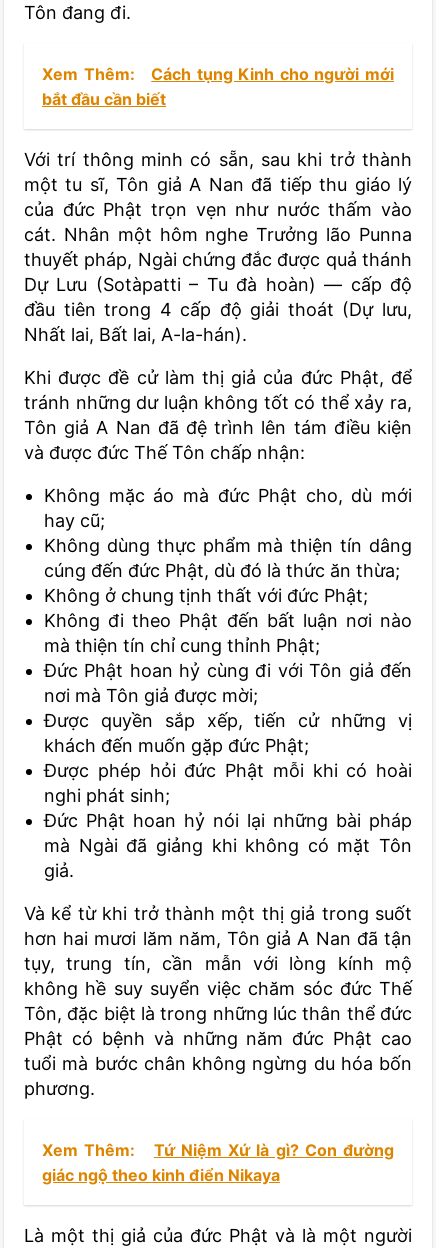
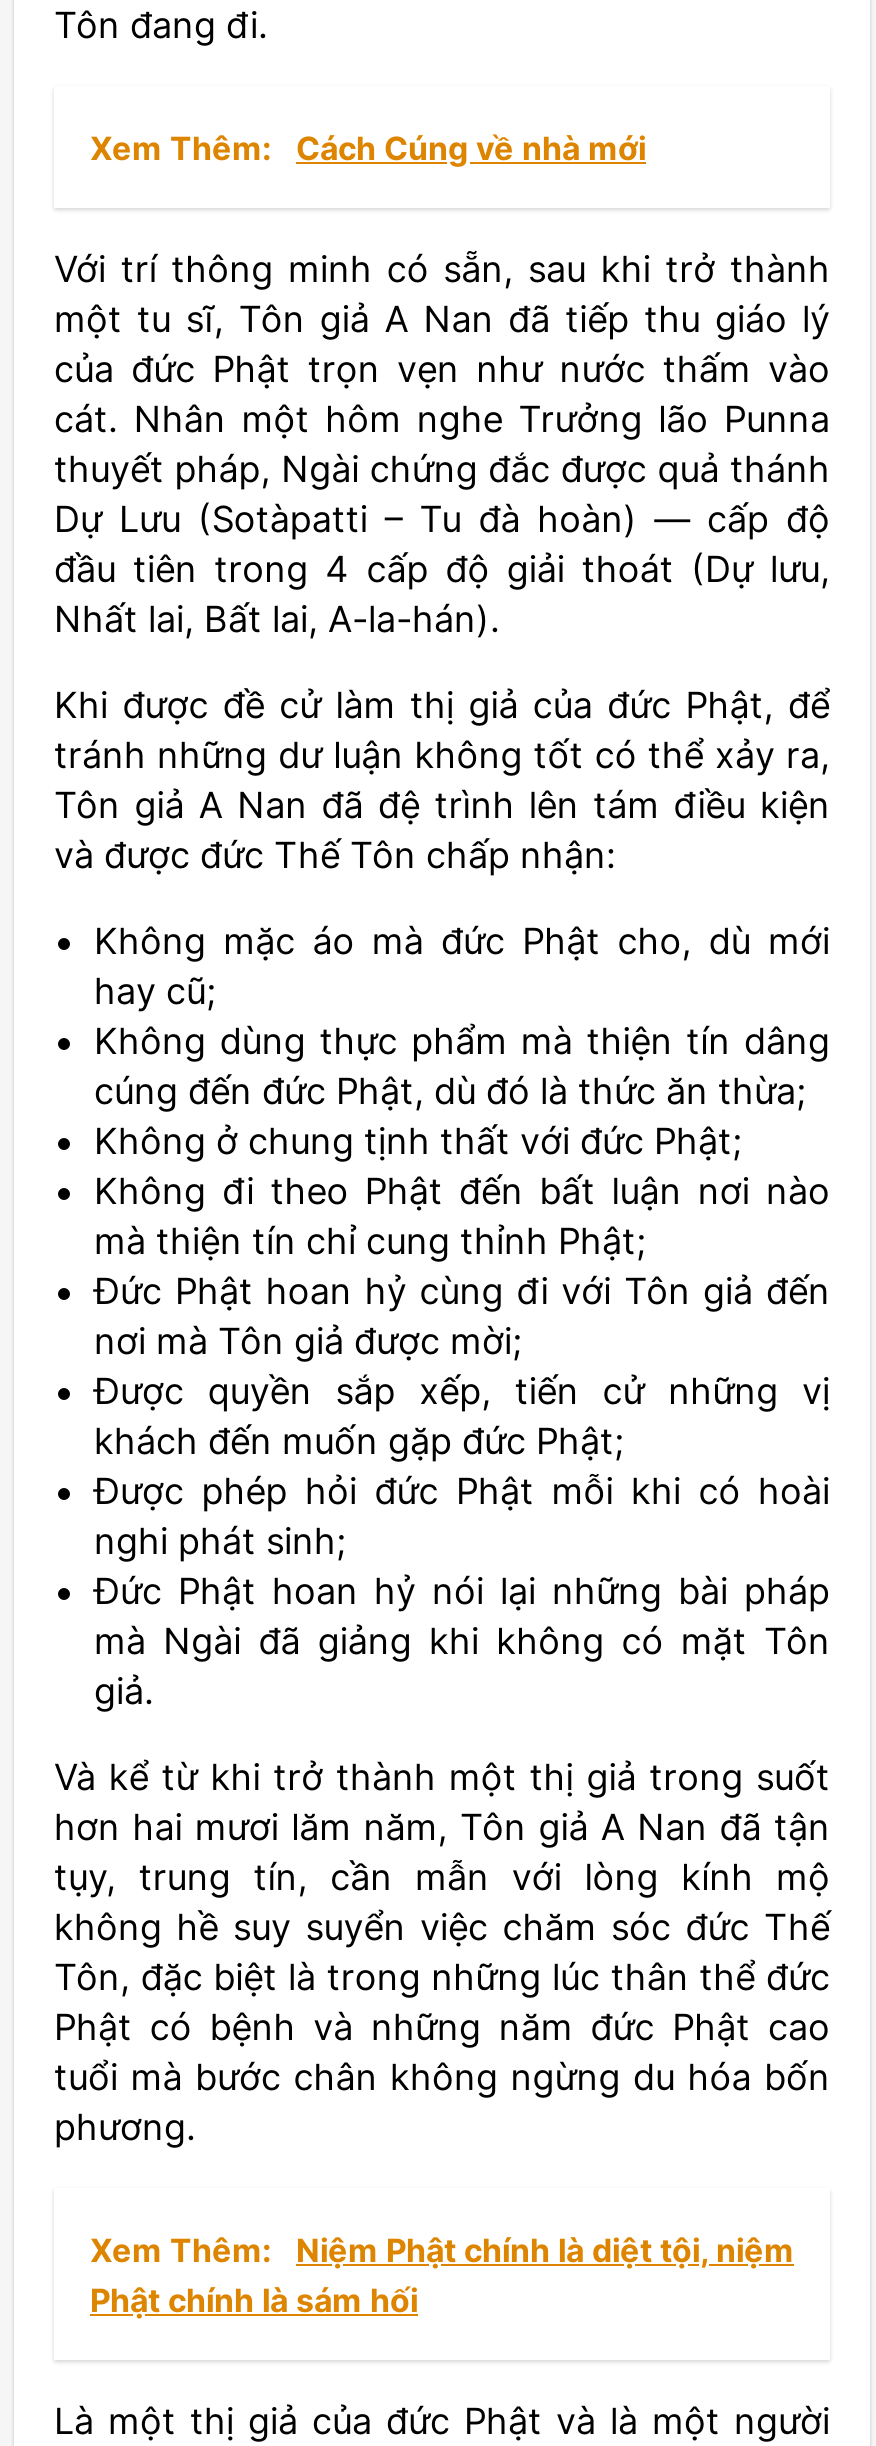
[42,64,394,109] Xem Thêm: Cách tụng Kinh cho người mới | bắt đầu cần biết -> [90,128,646,168] Xem Thêm: Cách Cúng về nhà mới
[42,1140,394,1185] Xem Thêm: | Tứ Niệm Xứ là gì? Con đường | giác ngộ theo kinh điển Nikaya -> [90,2230,794,2320] Xem Thêm: Niệm Phật chính là diệt tội, niệm | Phật chính là sám hối

